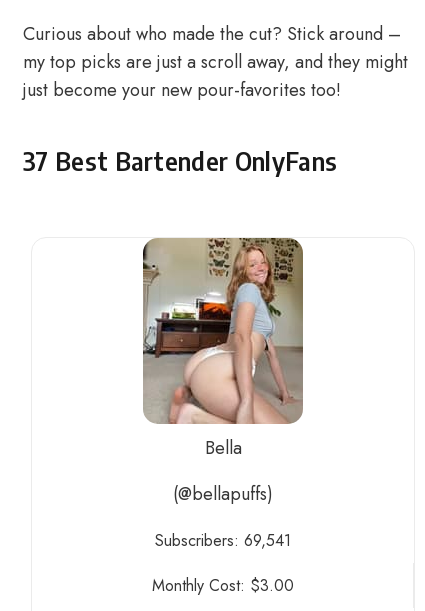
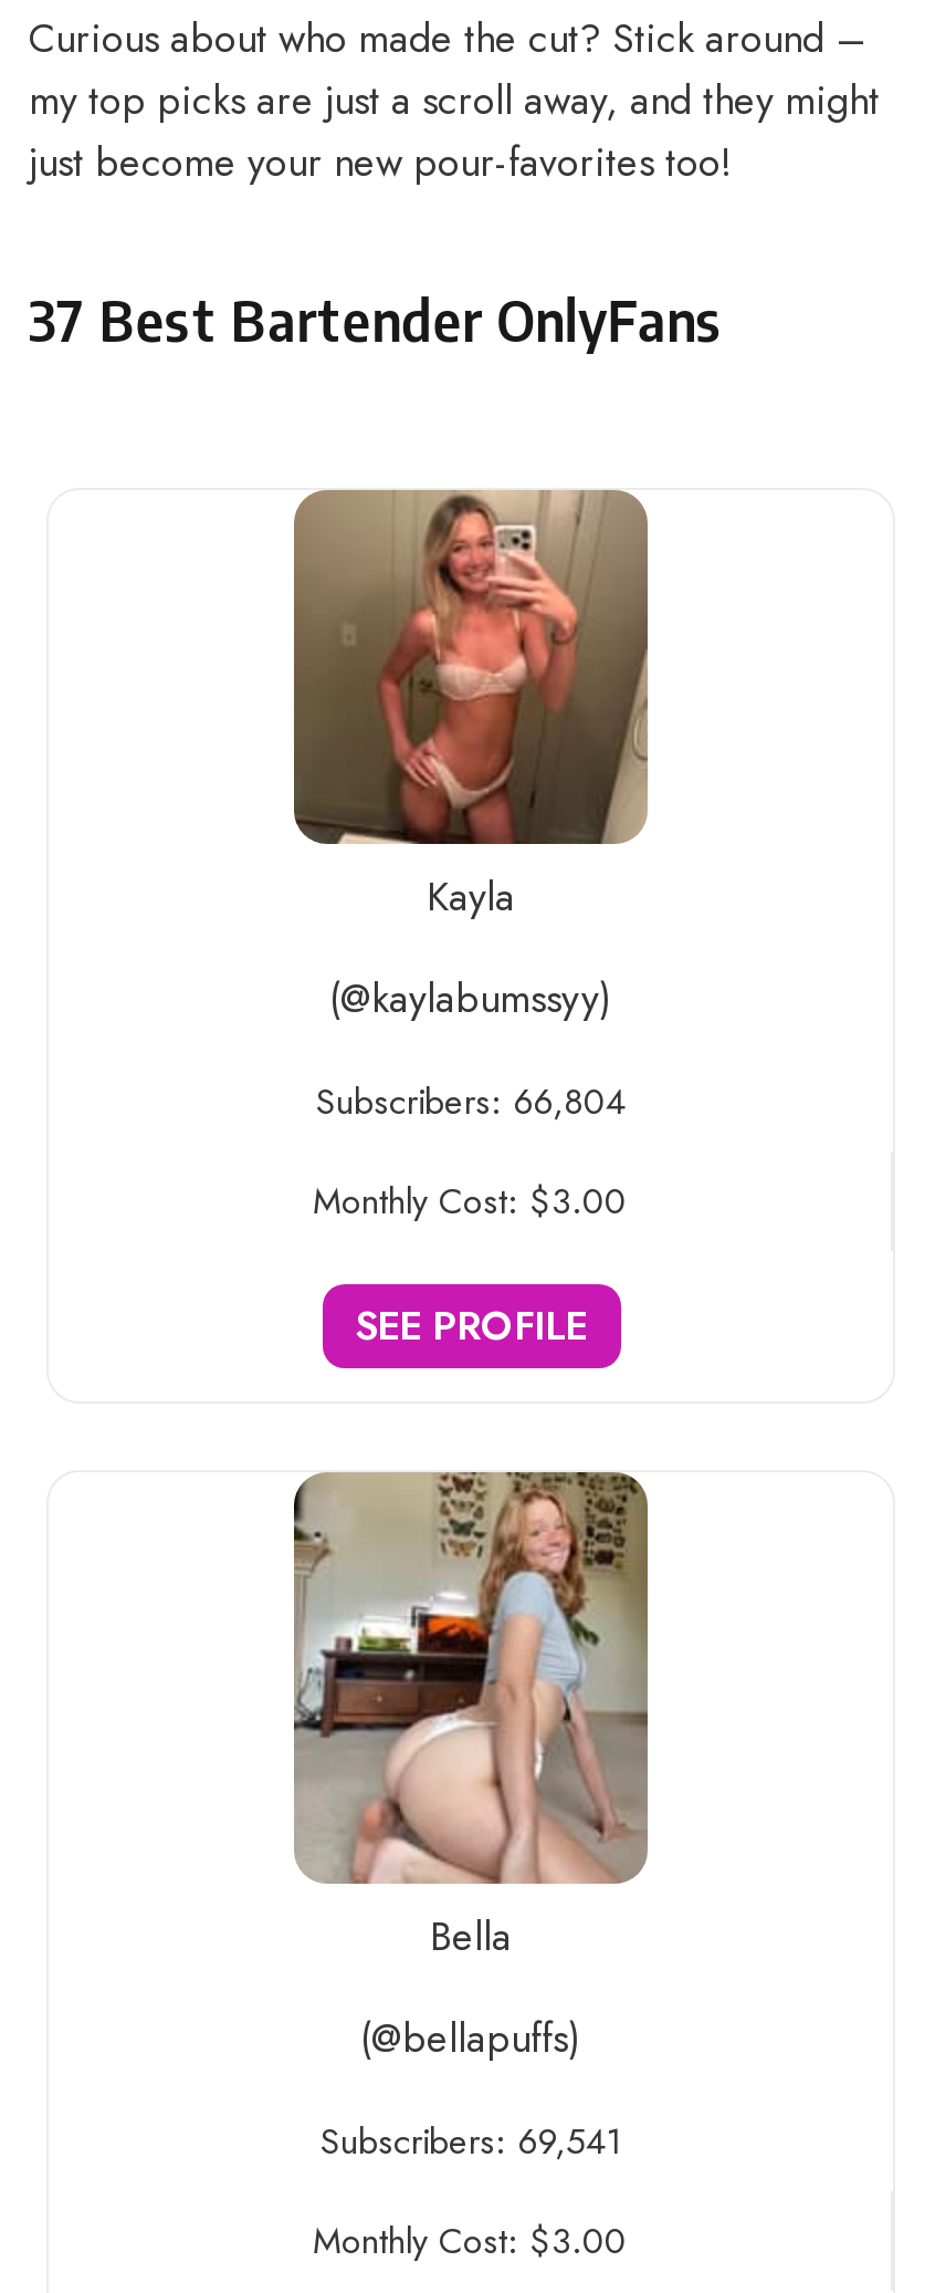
none -> [292,490,648,1127] [image] | Kayla | (@kaylabumssyy) | Subscribers: 66,804
none -> [313,1176,627,1227] Monthly Cost: $3.00
none -> [355,1297,587,1355] SEE PROFILE

